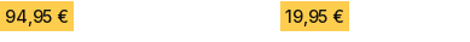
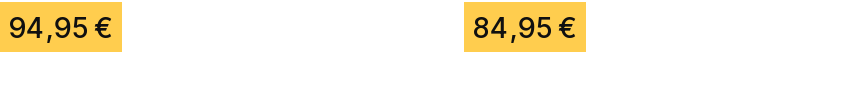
[285,6,344,26] 19,95 € -> [472,10,578,44] 84,95 €

